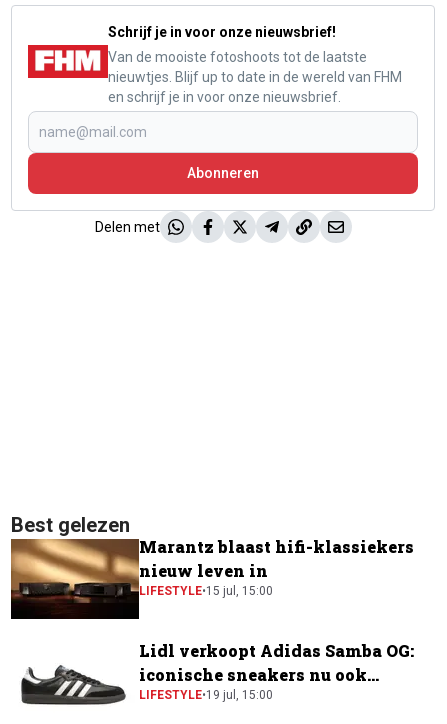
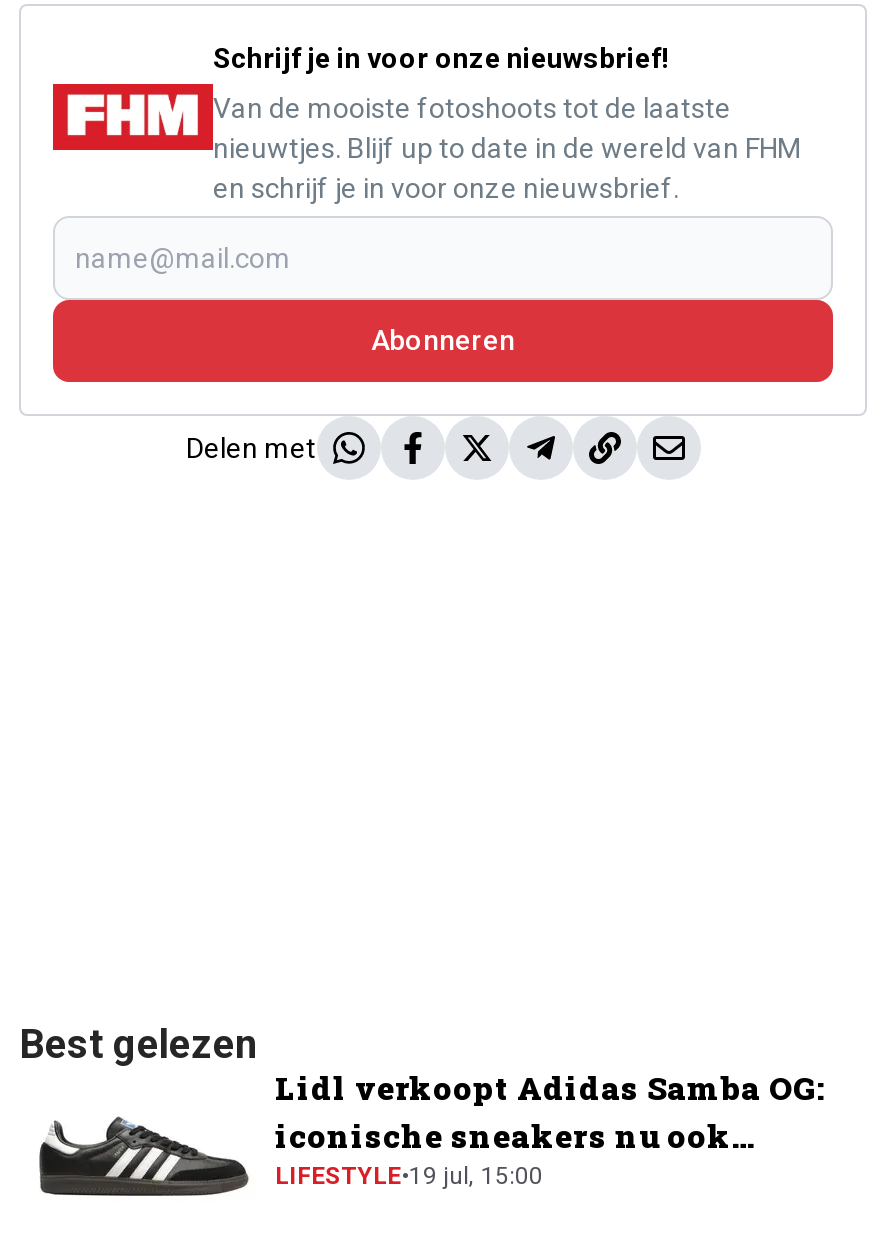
[10,536,414,620] [image] | Marantz blaast hifi-klassiekers | nieuw leven in | LIFESTYLE•15 jul, 15:00 -> none

